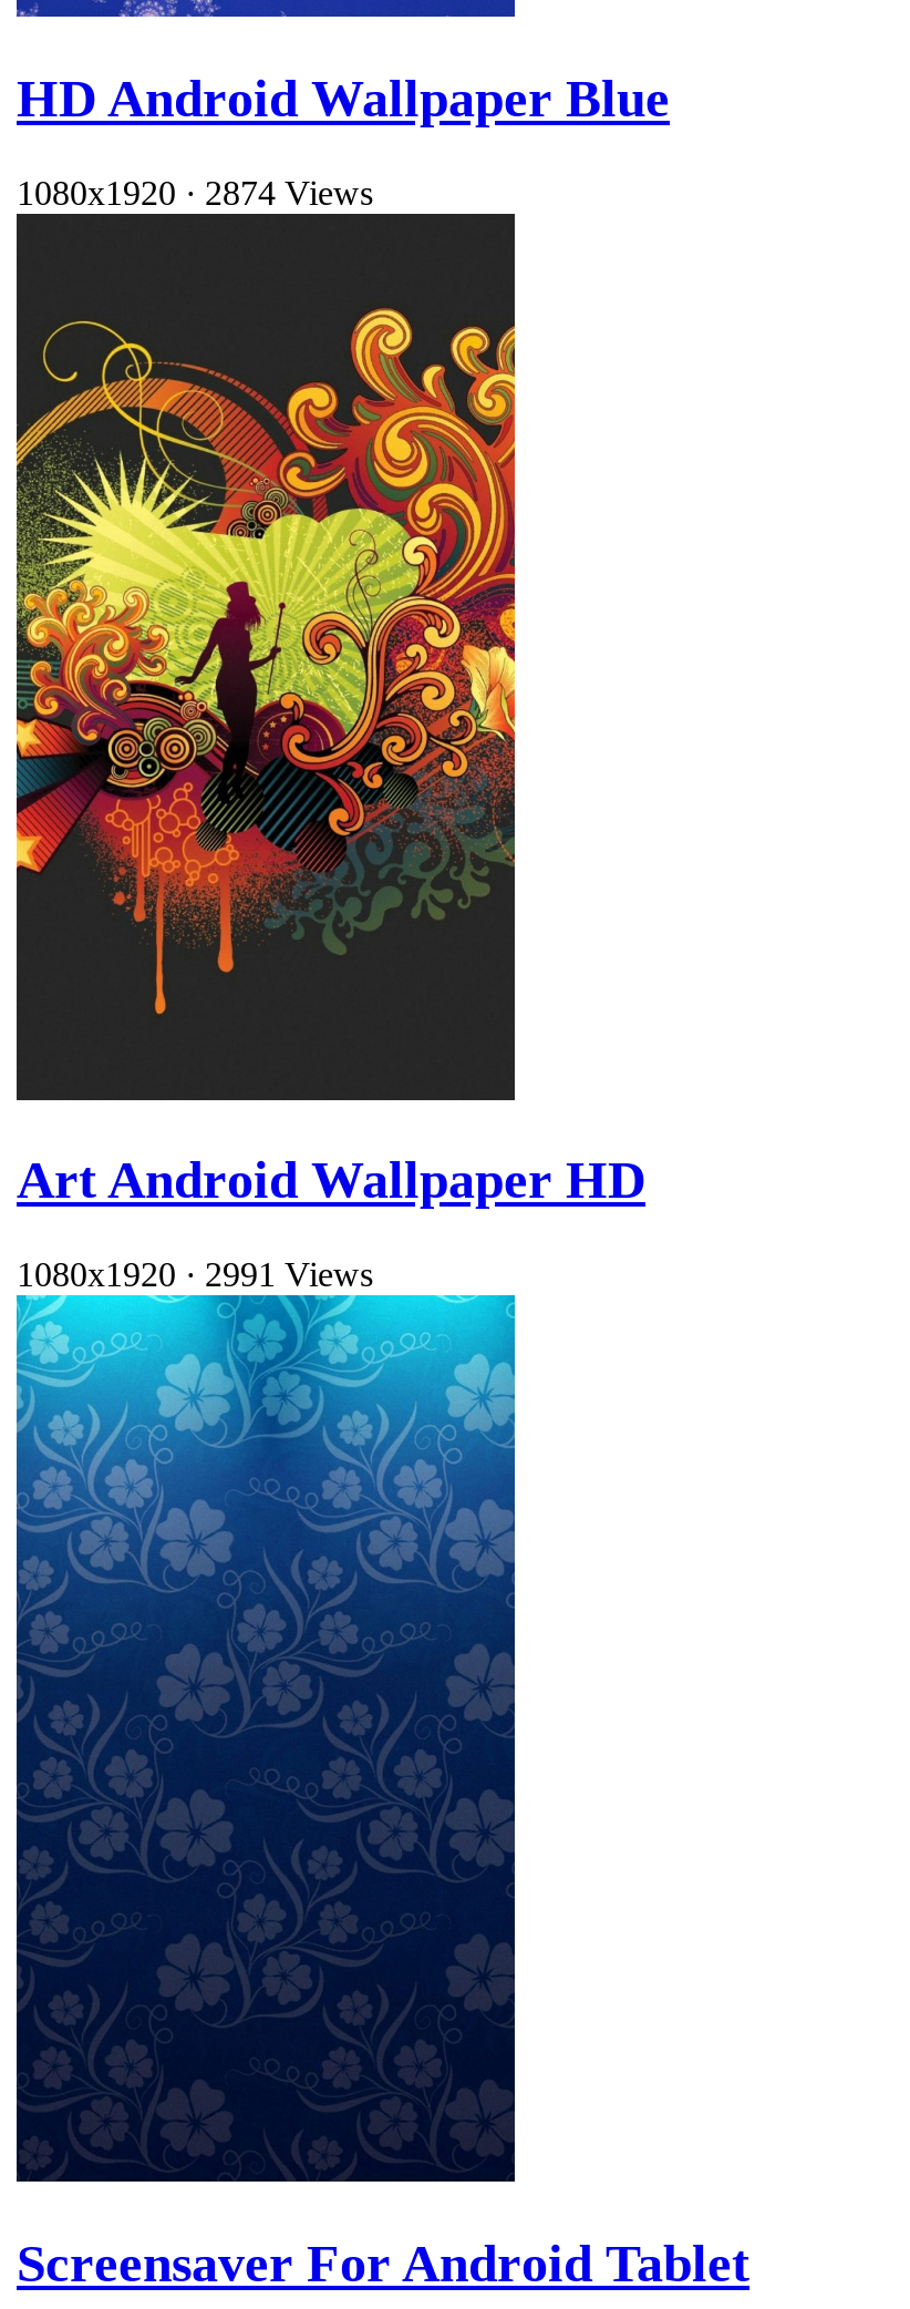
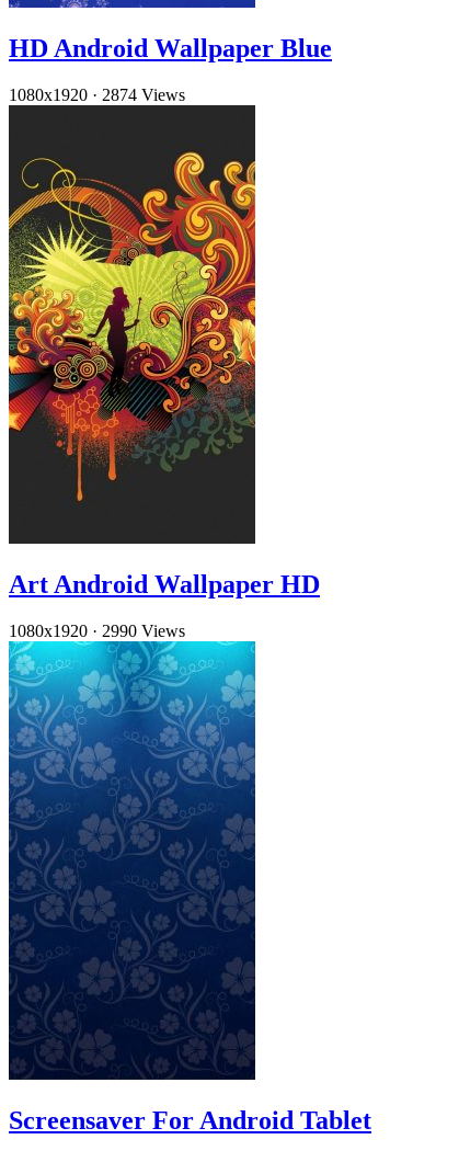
[17,1256,373,1293] 1080x1920 · 2991 Views -> [9,621,185,640] 1080x1920 · 2990 Views

